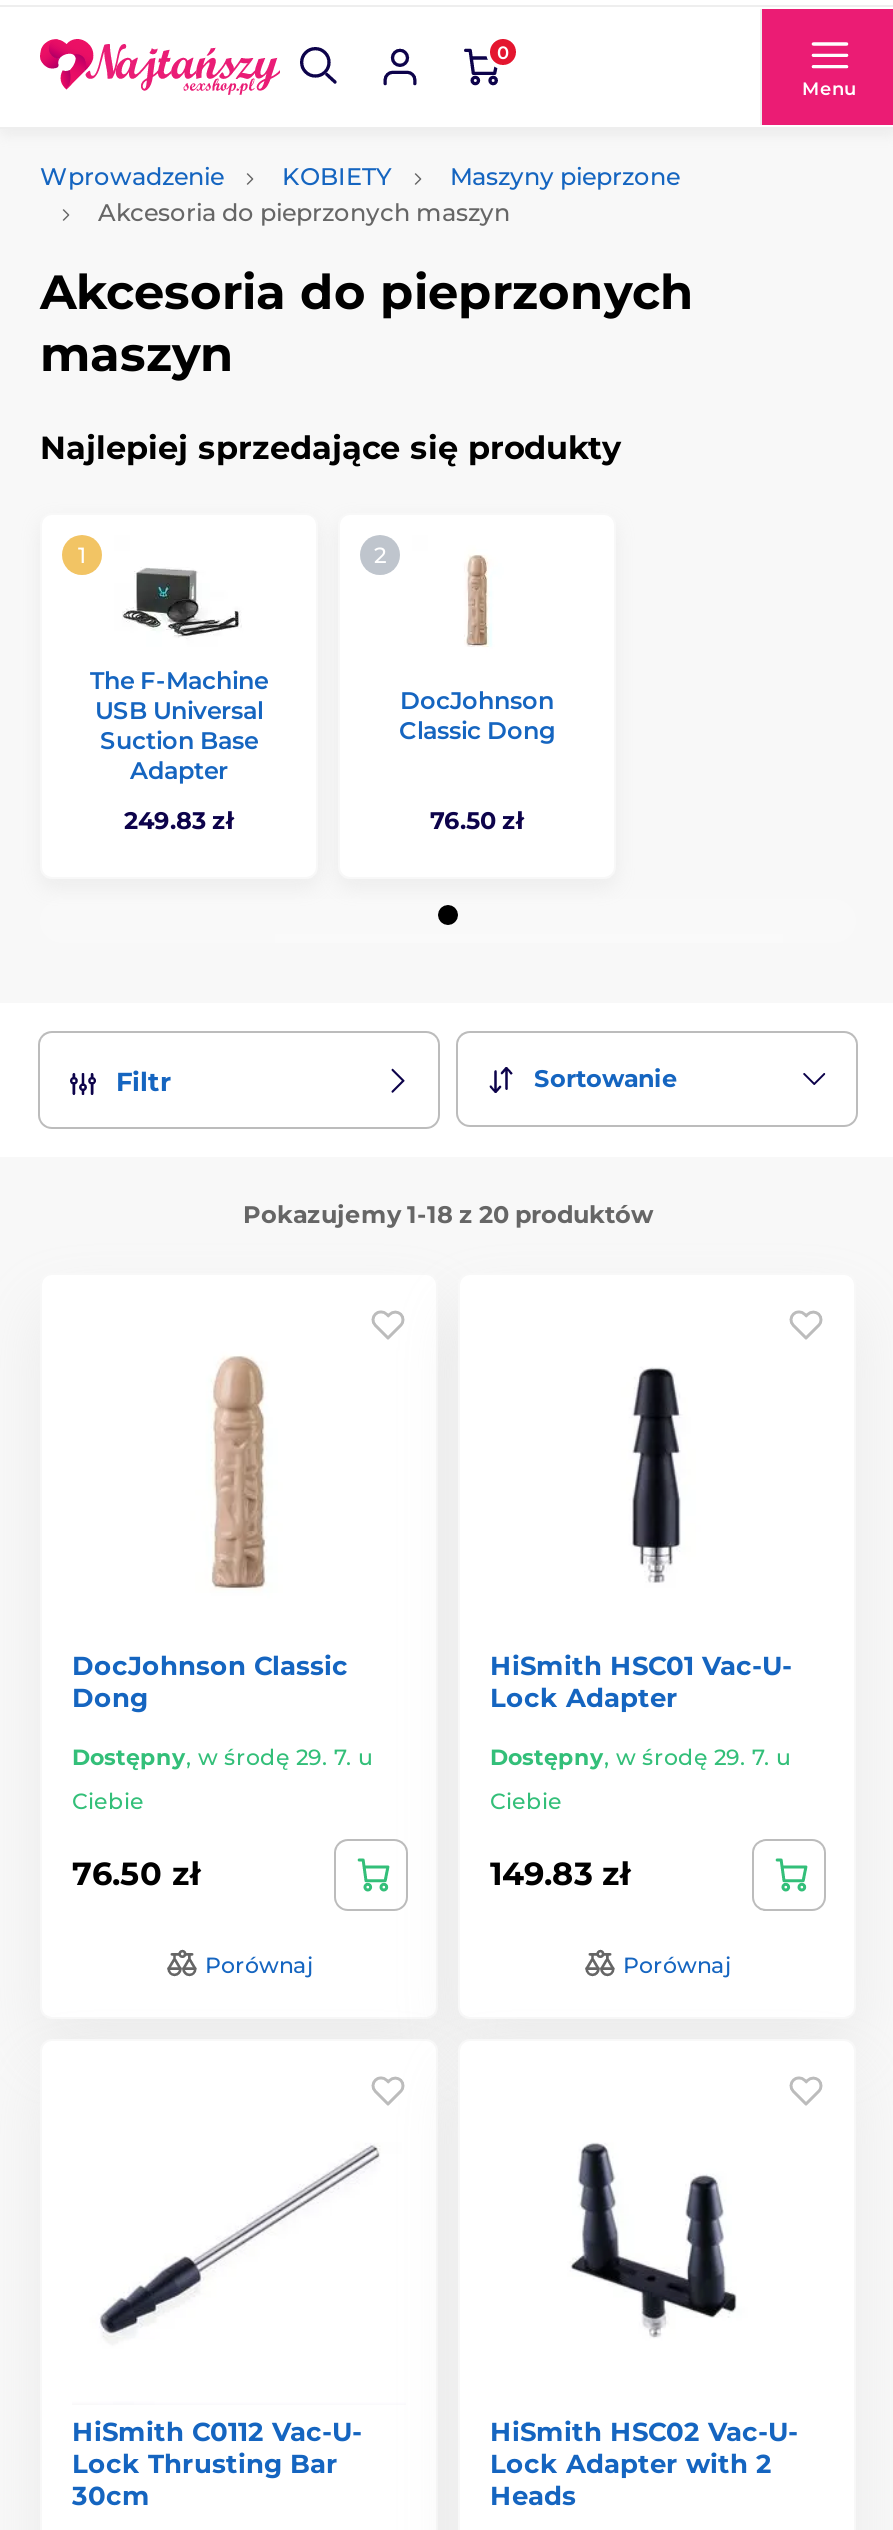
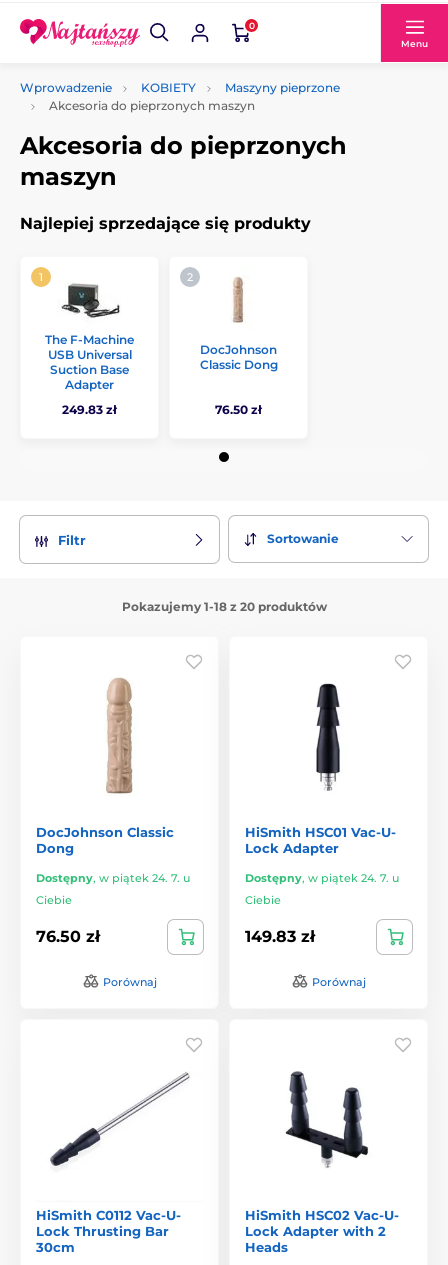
[72,1742,372,1770] Dostępny, w środę 29. 7. u -> [36,870,190,884] Dostępny, w piątek 24. 7. u
[490,1742,790,1770] Dostępny, w środę 29. 7. u -> [245,870,399,884] Dostępny, w piątek 24. 7. u

